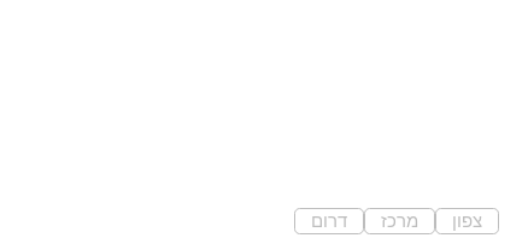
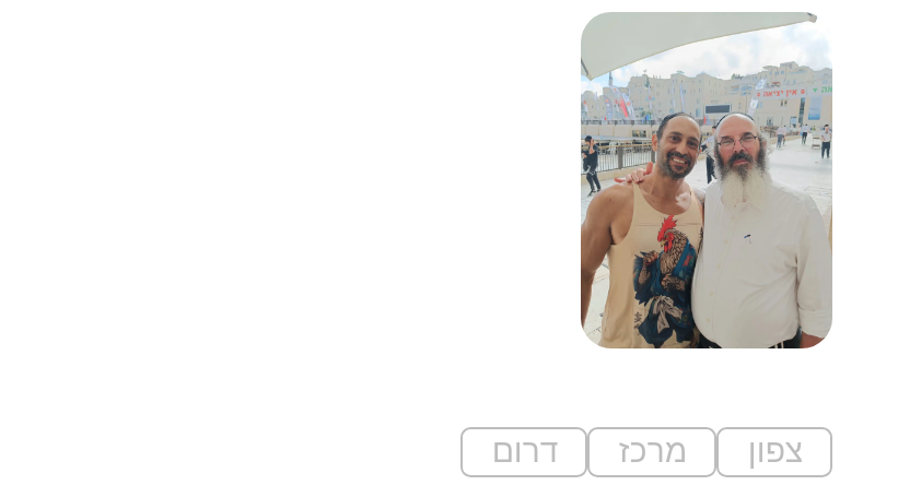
none -> [579,12,835,351] [image]

